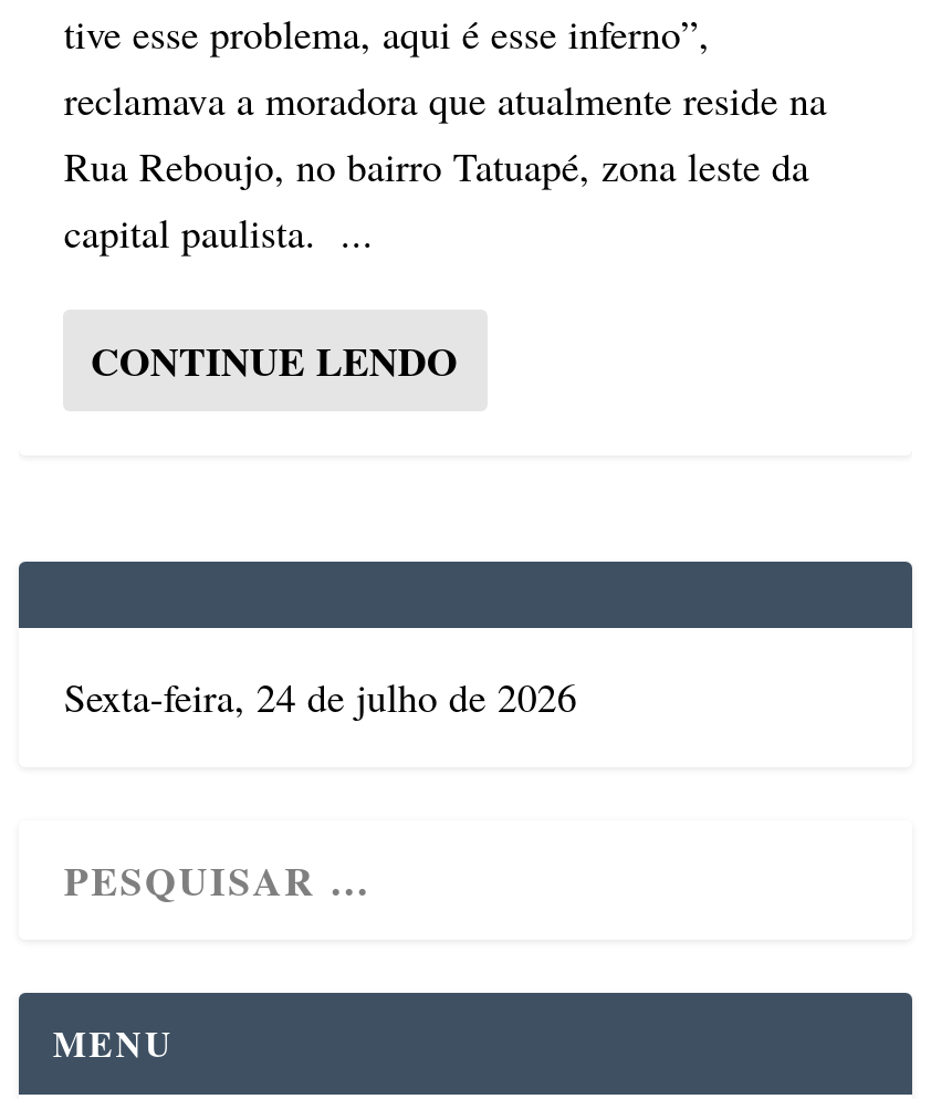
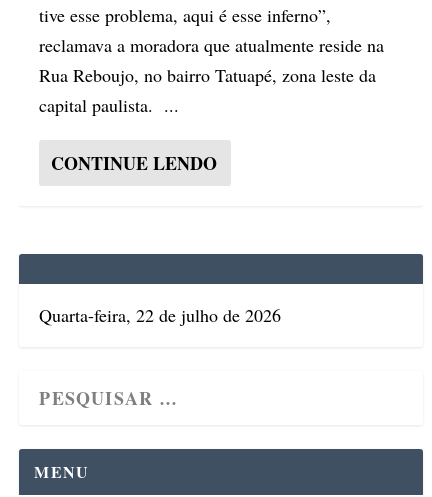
[64,671,577,724] Sexta-feira, 24 de julho de 2026 -> [39,303,281,327] Quarta-feira, 22 de julho de 2026

